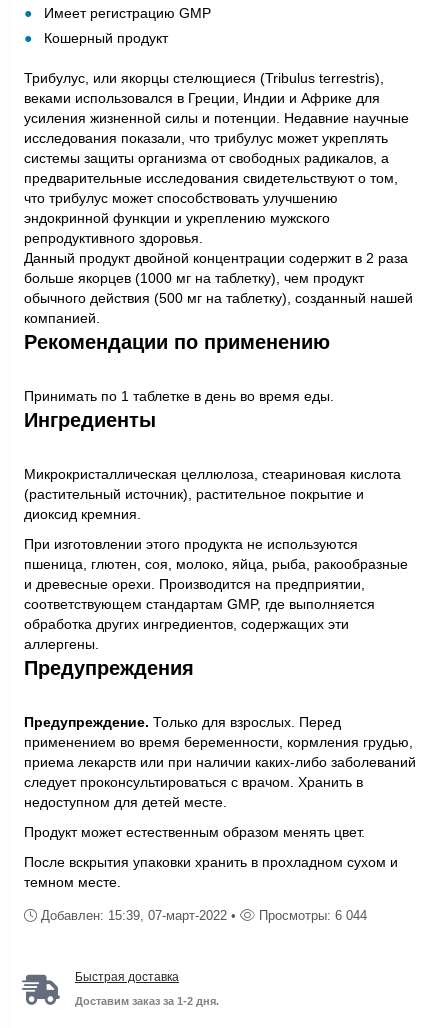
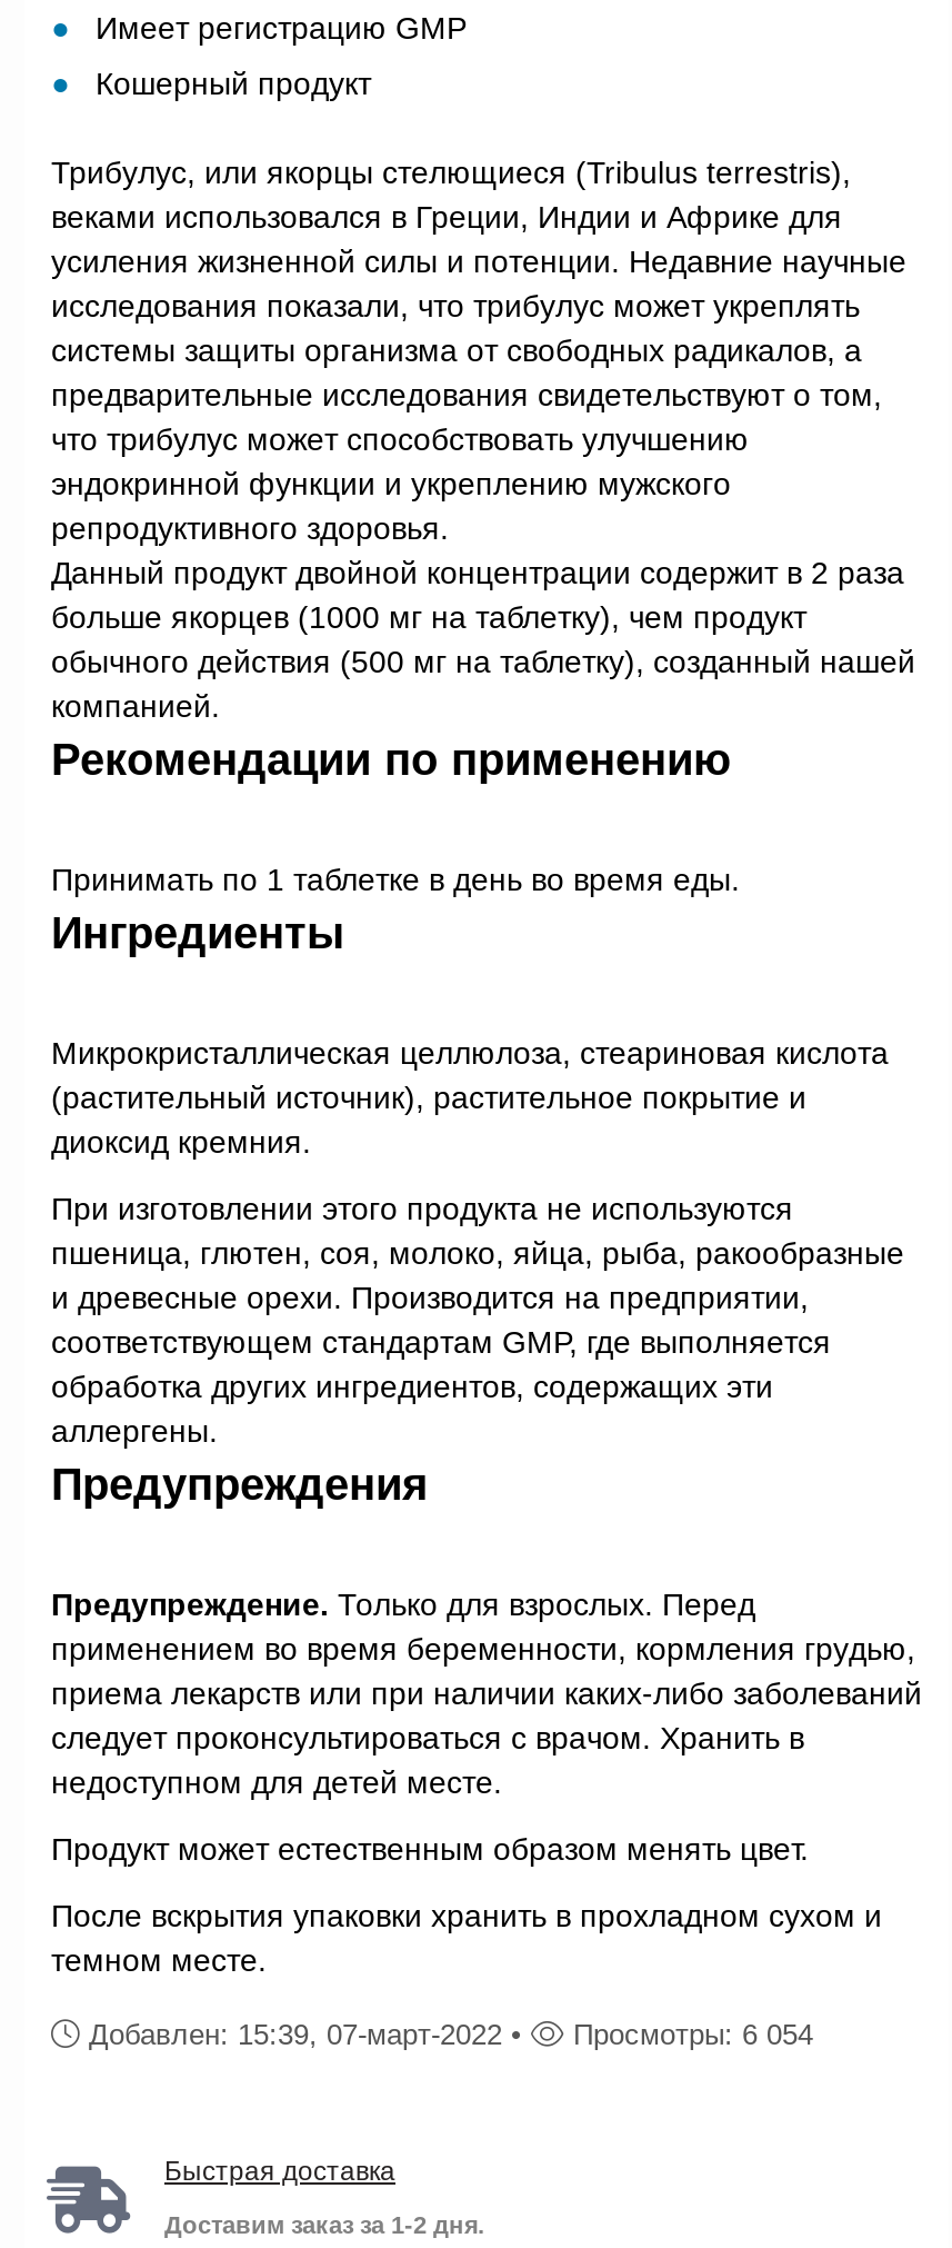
[37,908,367,923] Добавлен: 15:39, 07-март-2022 • Просмотры: 6 044 -> [80,2018,813,2051] Добавлен: 15:39, 07-март-2022 • Просмотры: 6 054

